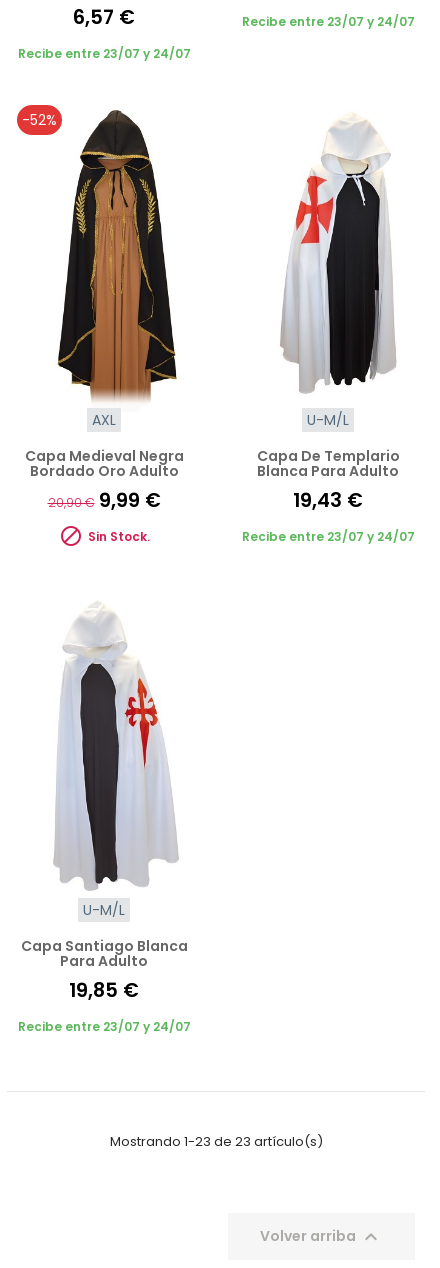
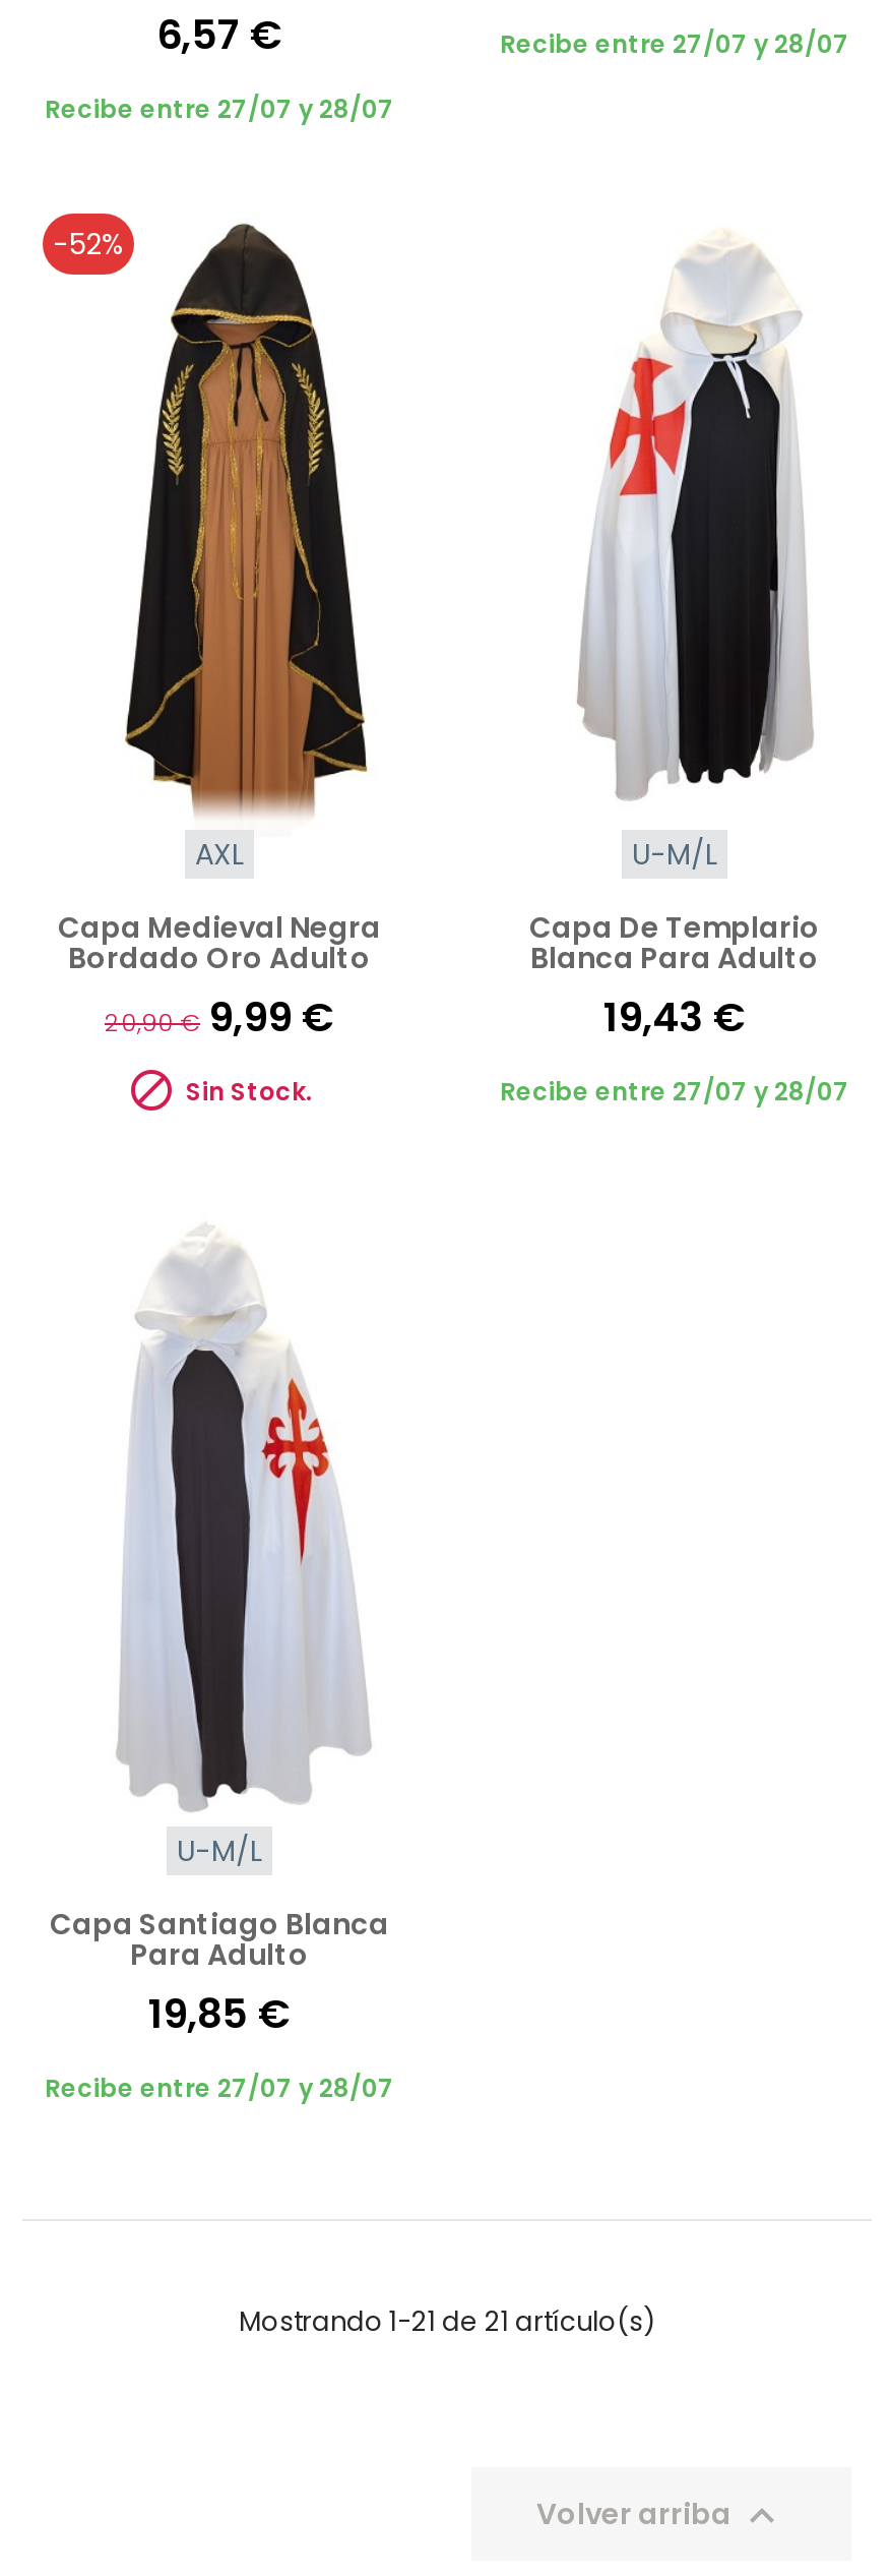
[241,13,414,30] Recibe entre 23/07 y 24/07 -> [500,26,849,61] Recibe entre 27/07 y 28/07
[17,45,190,62] Recibe entre 23/07 y 24/07 -> [45,91,394,126] Recibe entre 27/07 y 28/07
[241,528,414,545] Recibe entre 23/07 y 24/07 -> [500,1074,849,1109] Recibe entre 27/07 y 28/07
[17,1018,190,1035] Recibe entre 23/07 y 24/07 -> [45,2071,394,2106] Recibe entre 27/07 y 28/07
[109,1132,322,1151] Mostrando 1-23 de 23 artículo(s) -> [239,2303,655,2341] Mostrando 1-21 de 21 artículo(s)

